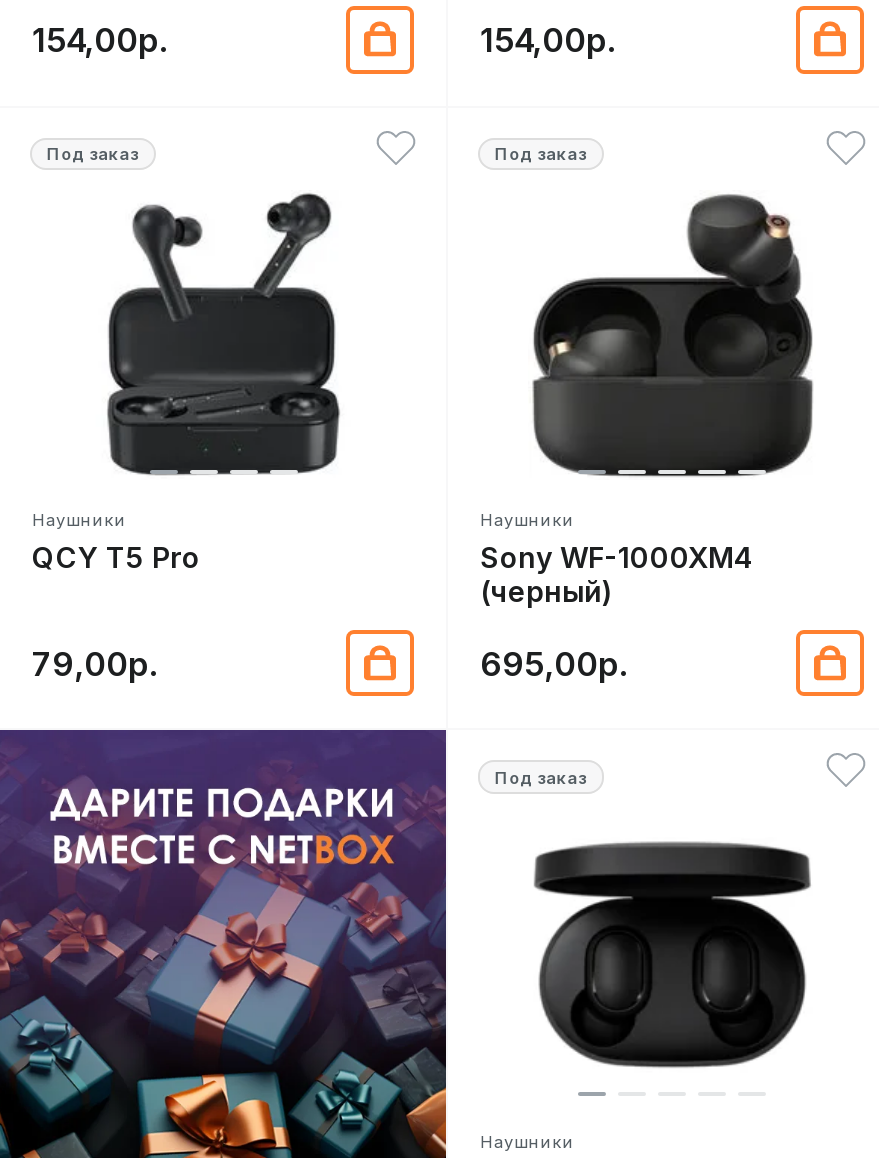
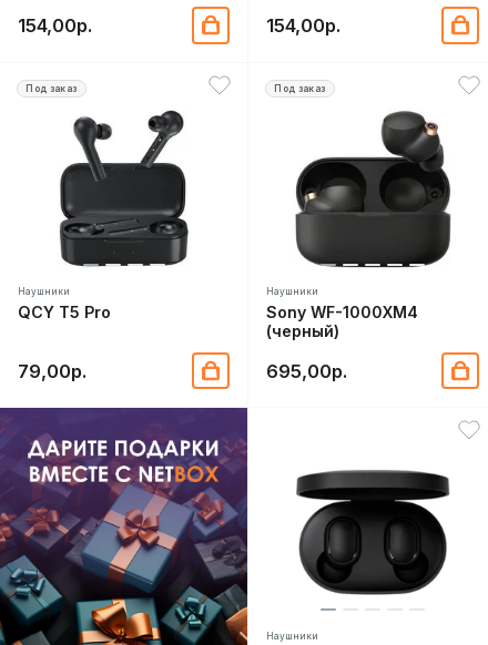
[495,767,587,787] Под заказ -> none

